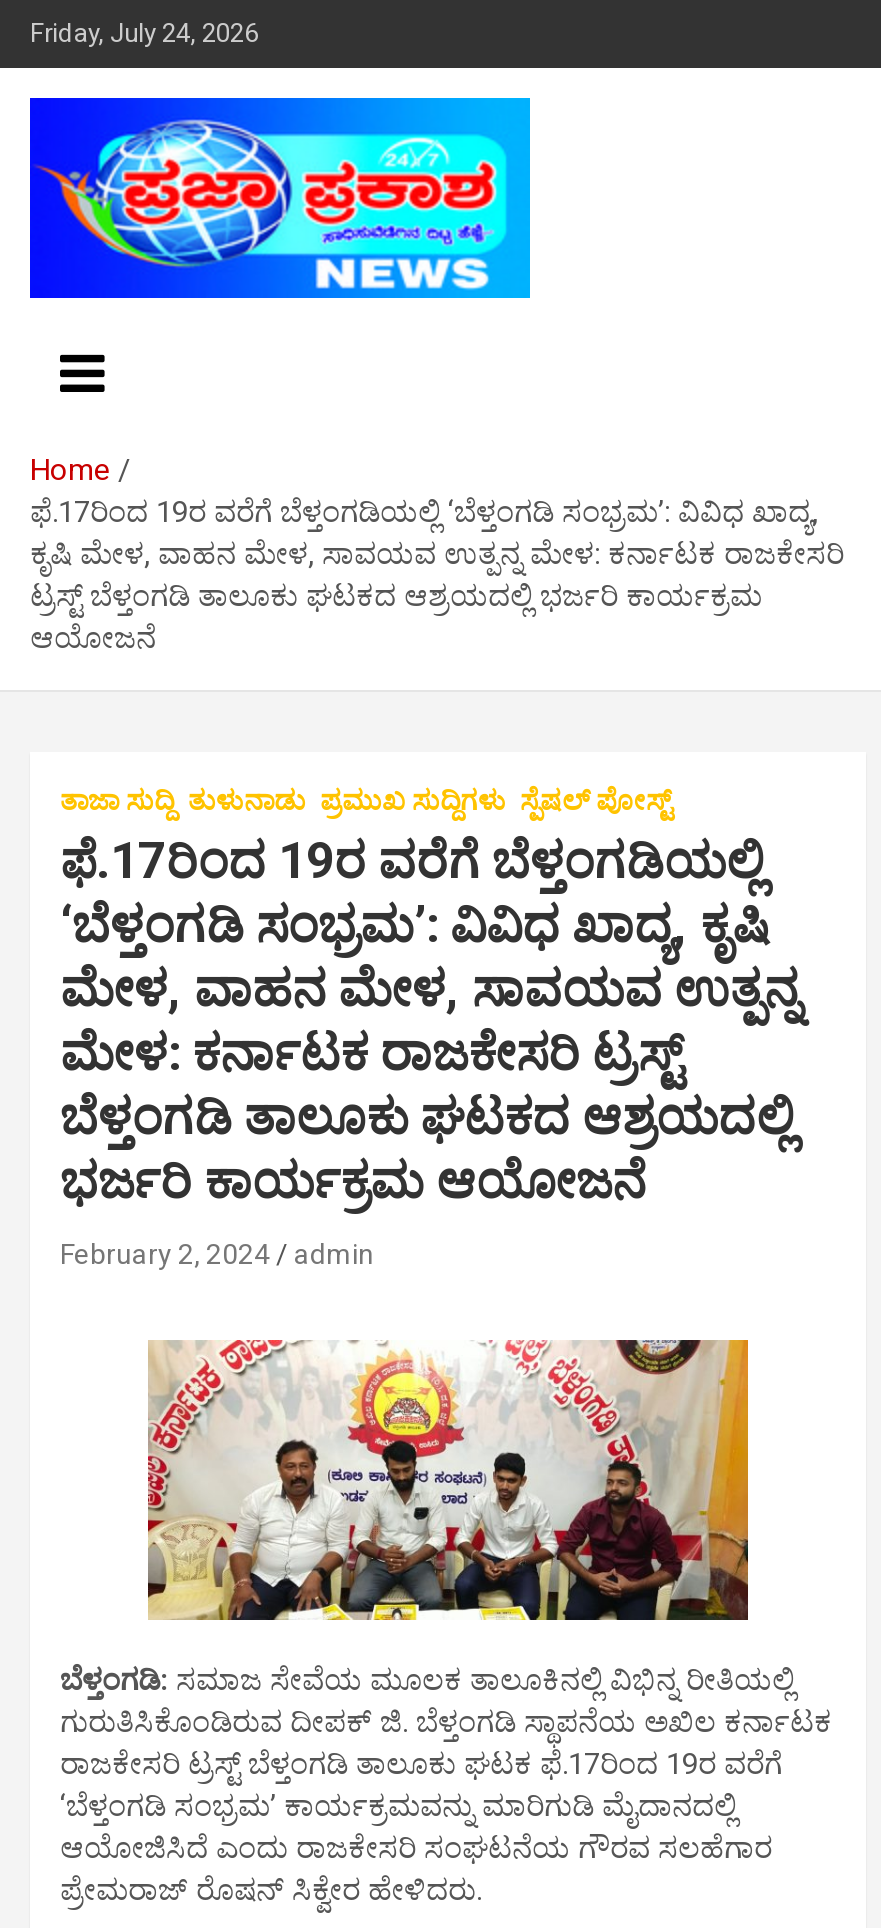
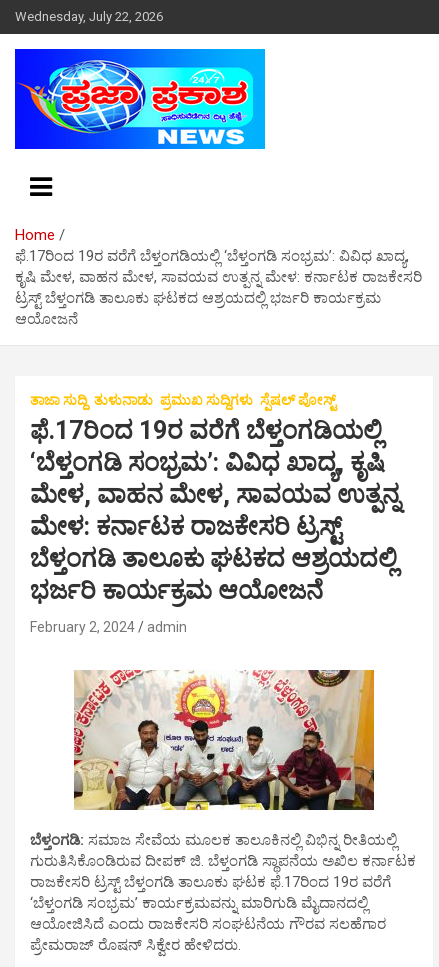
[30,18,258,48] Friday, July 24, 2026 -> [15,9,163,24] Wednesday, July 22, 2026

